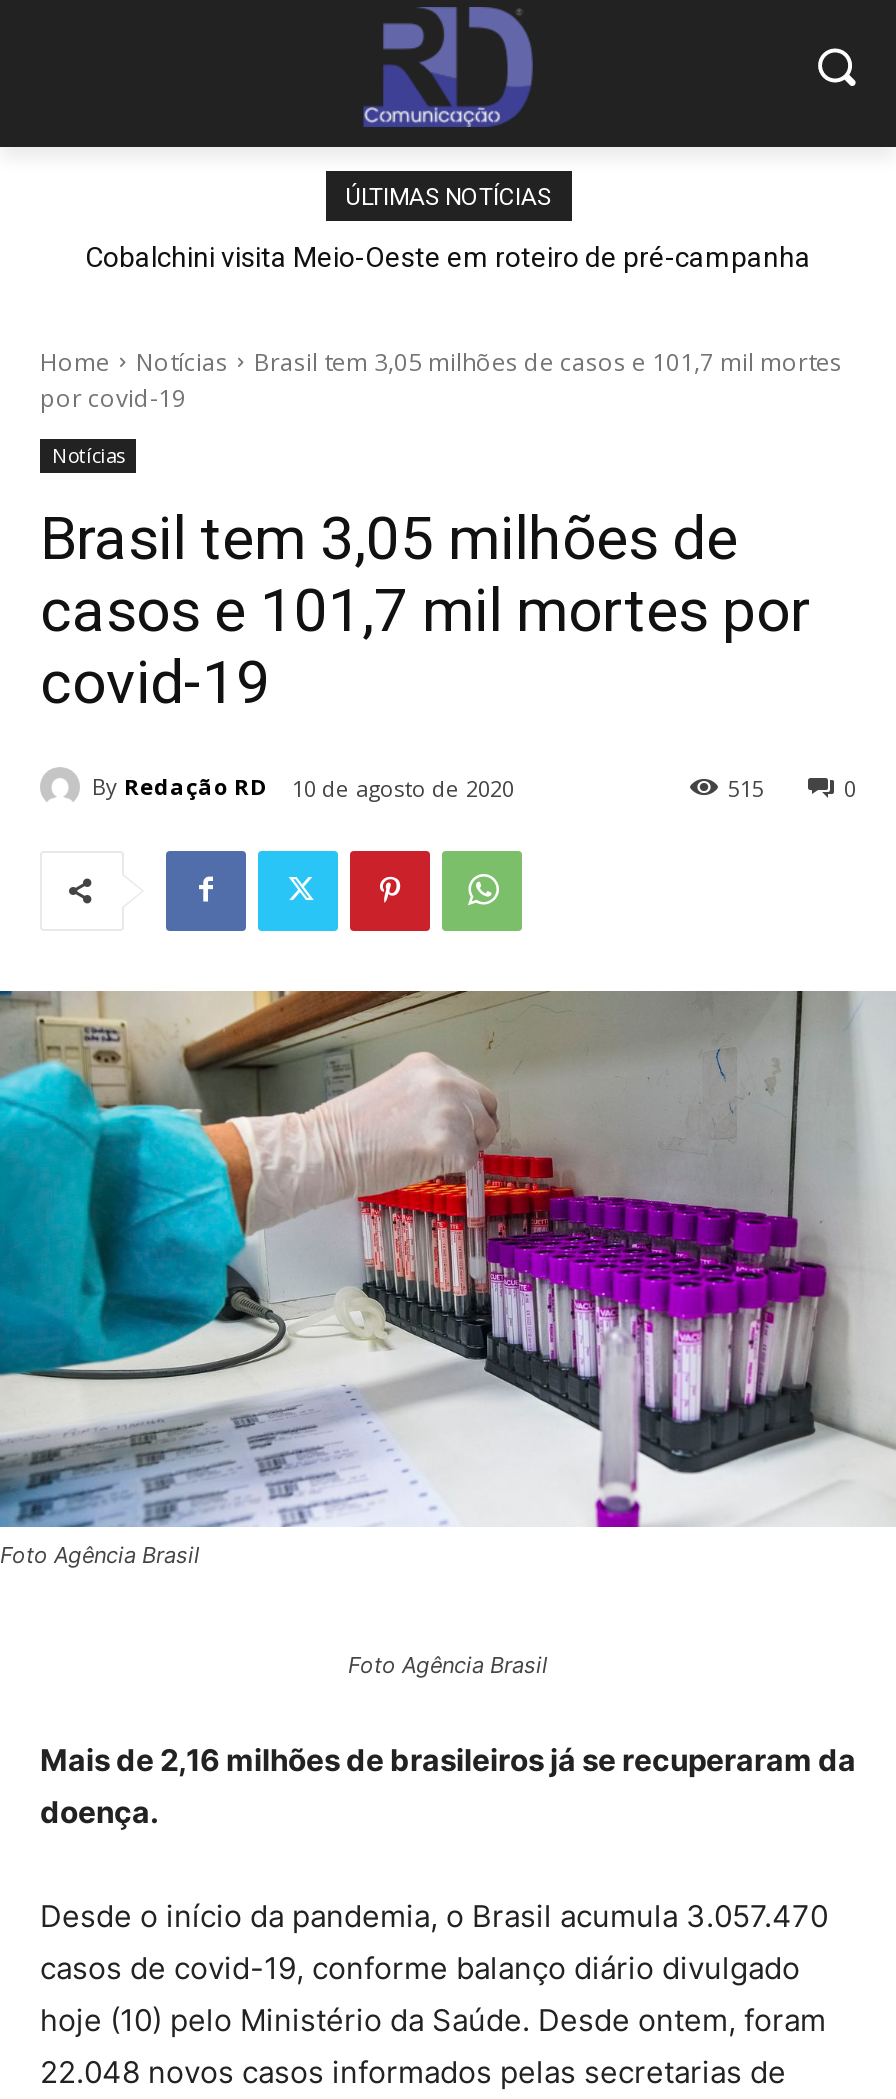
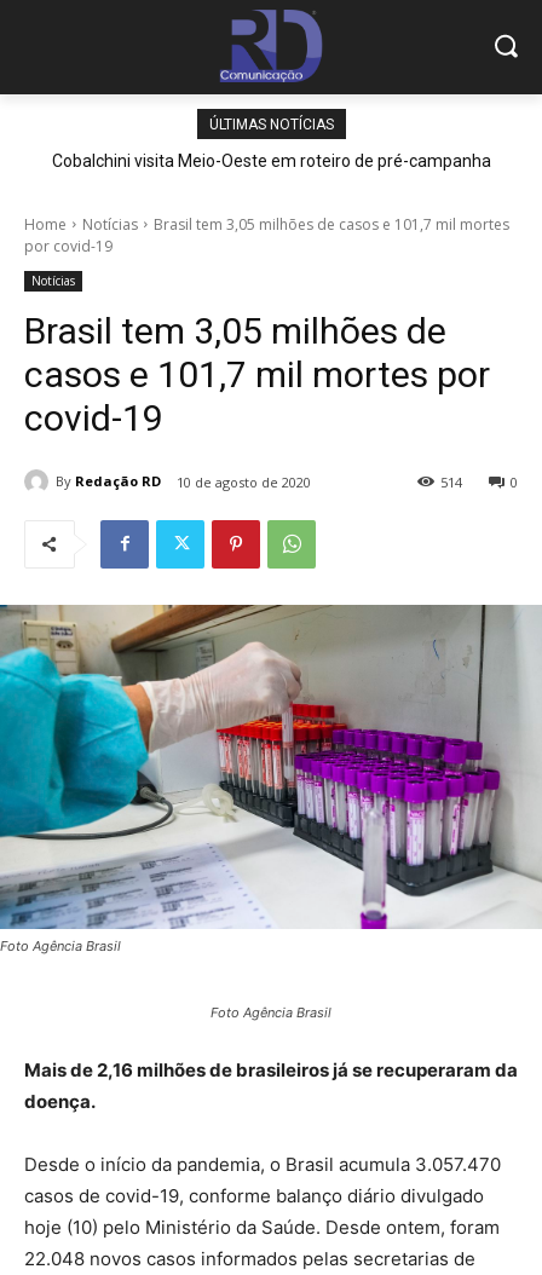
[728,772,764,802] 515 -> [440,473,462,491] 514

